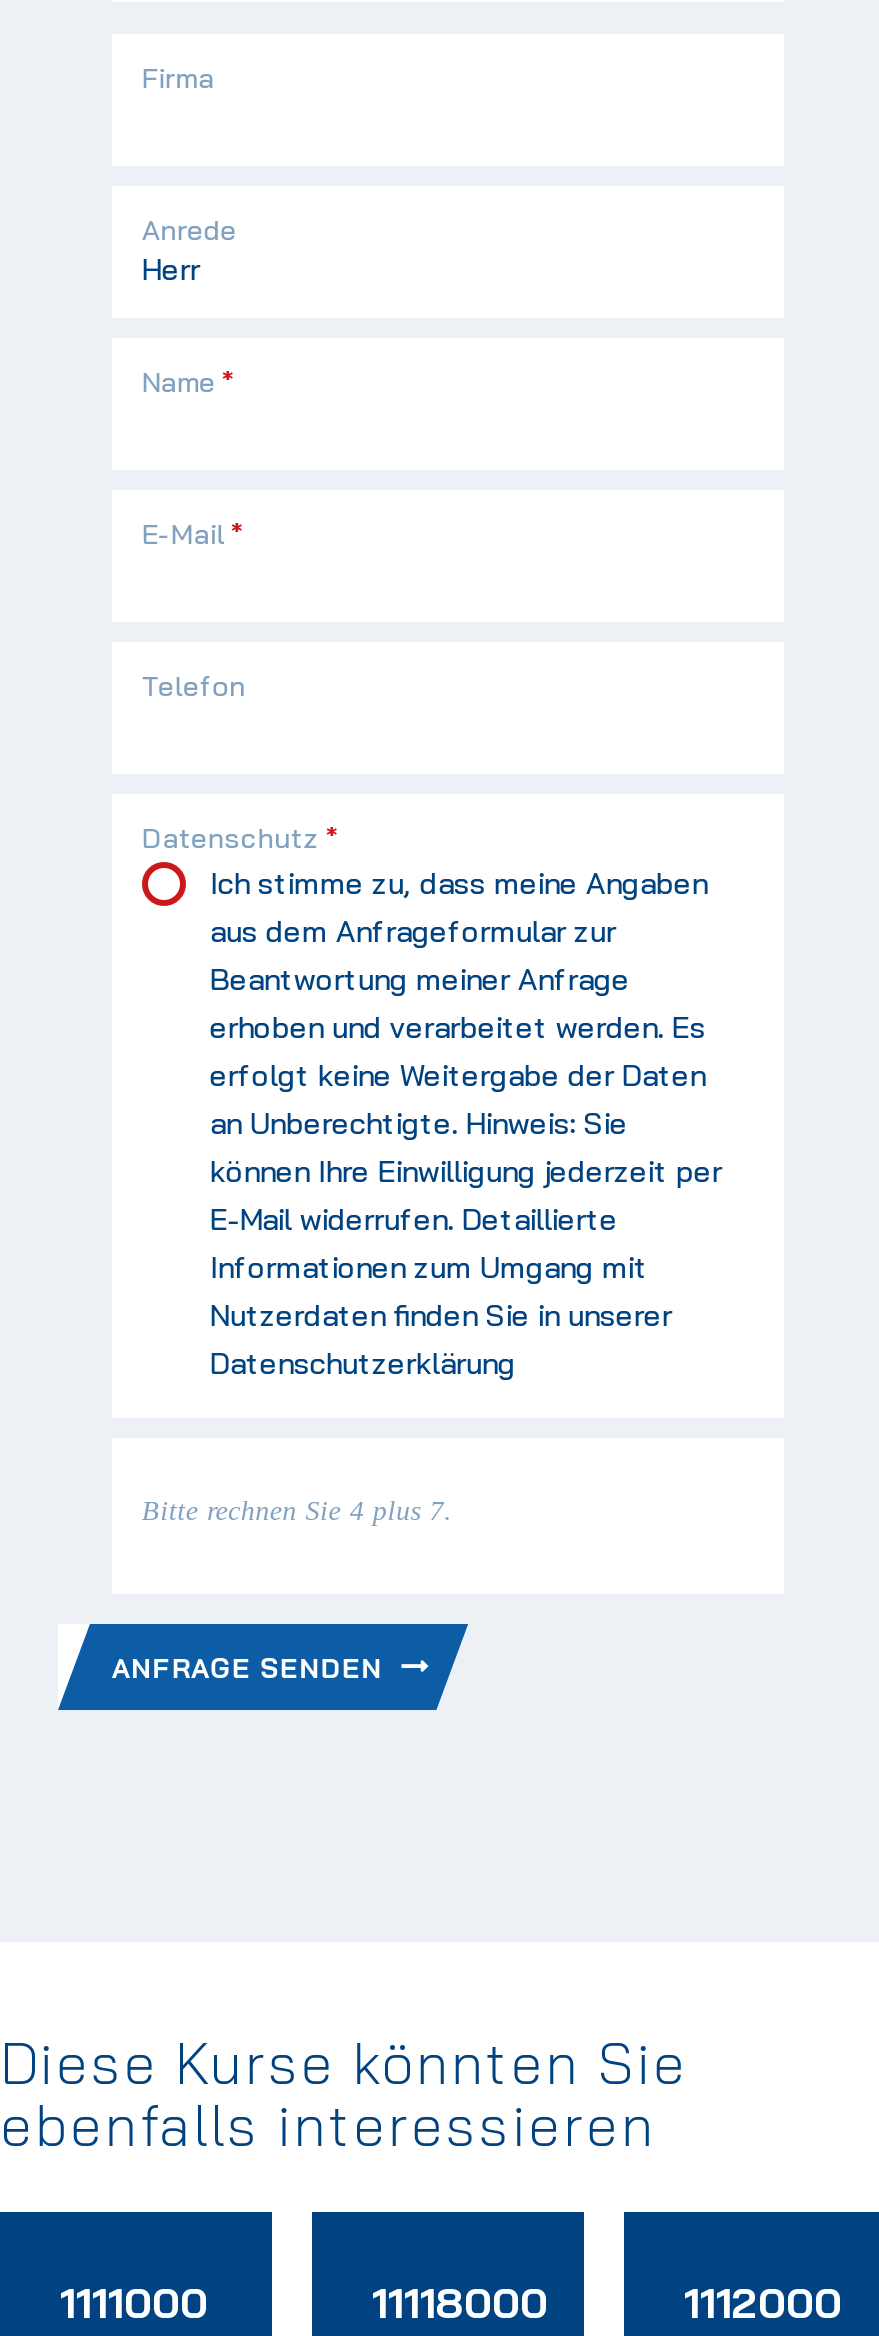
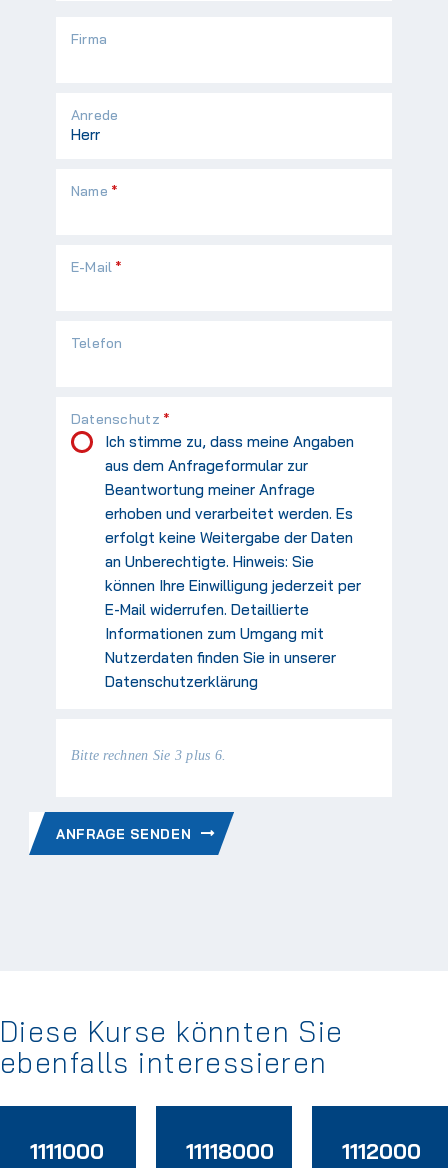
[142,1495,453,1525] Bitte rechnen Sie 4 plus 7. -> [71,747,226,762] Bitte rechnen Sie 3 plus 6.

